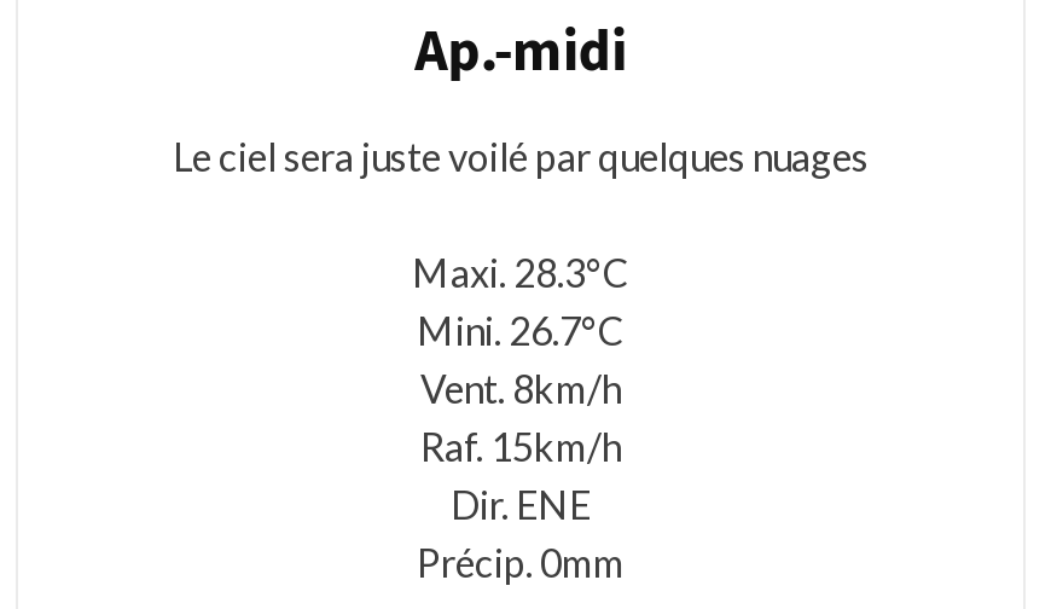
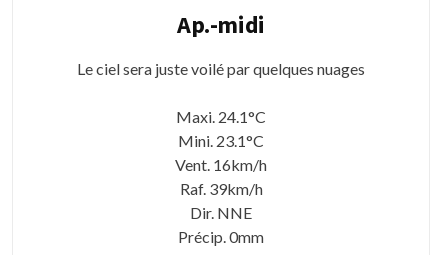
[412,249,629,295] Maxi. 28.3°C -> [176,107,266,126] Maxi. 24.1°C
[417,307,625,353] Mini. 26.7°C -> [178,131,264,150] Mini. 23.1°C
[420,365,621,411] Vent. 8km/h -> [175,155,267,174] Vent. 16km/h
[420,423,621,469] Raf. 15km/h -> [179,179,262,198] Raf. 39km/h
[451,481,591,527] Dir. ENE -> [190,203,252,222] Dir. NNE

